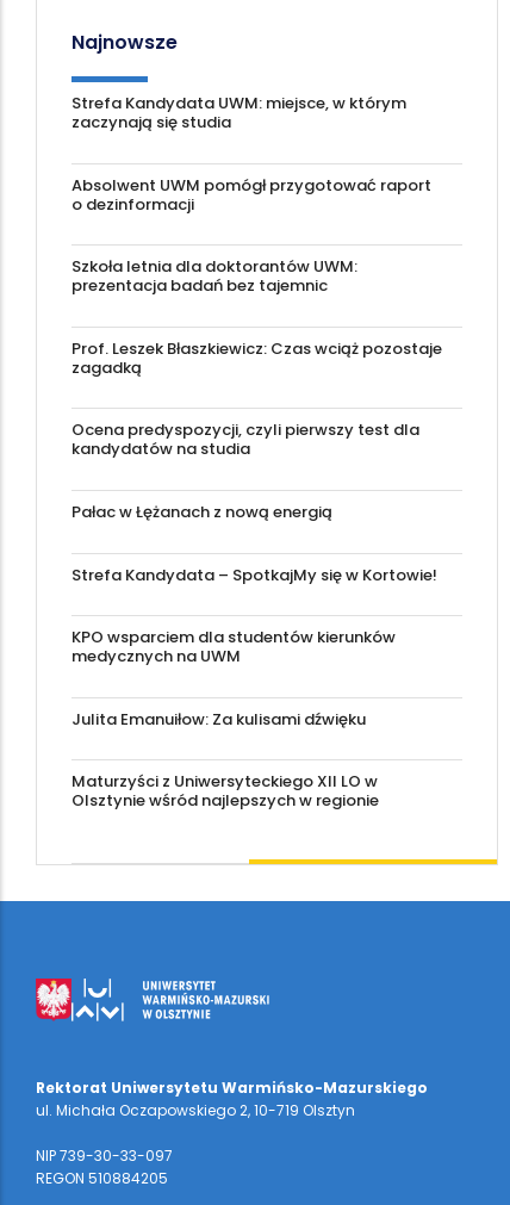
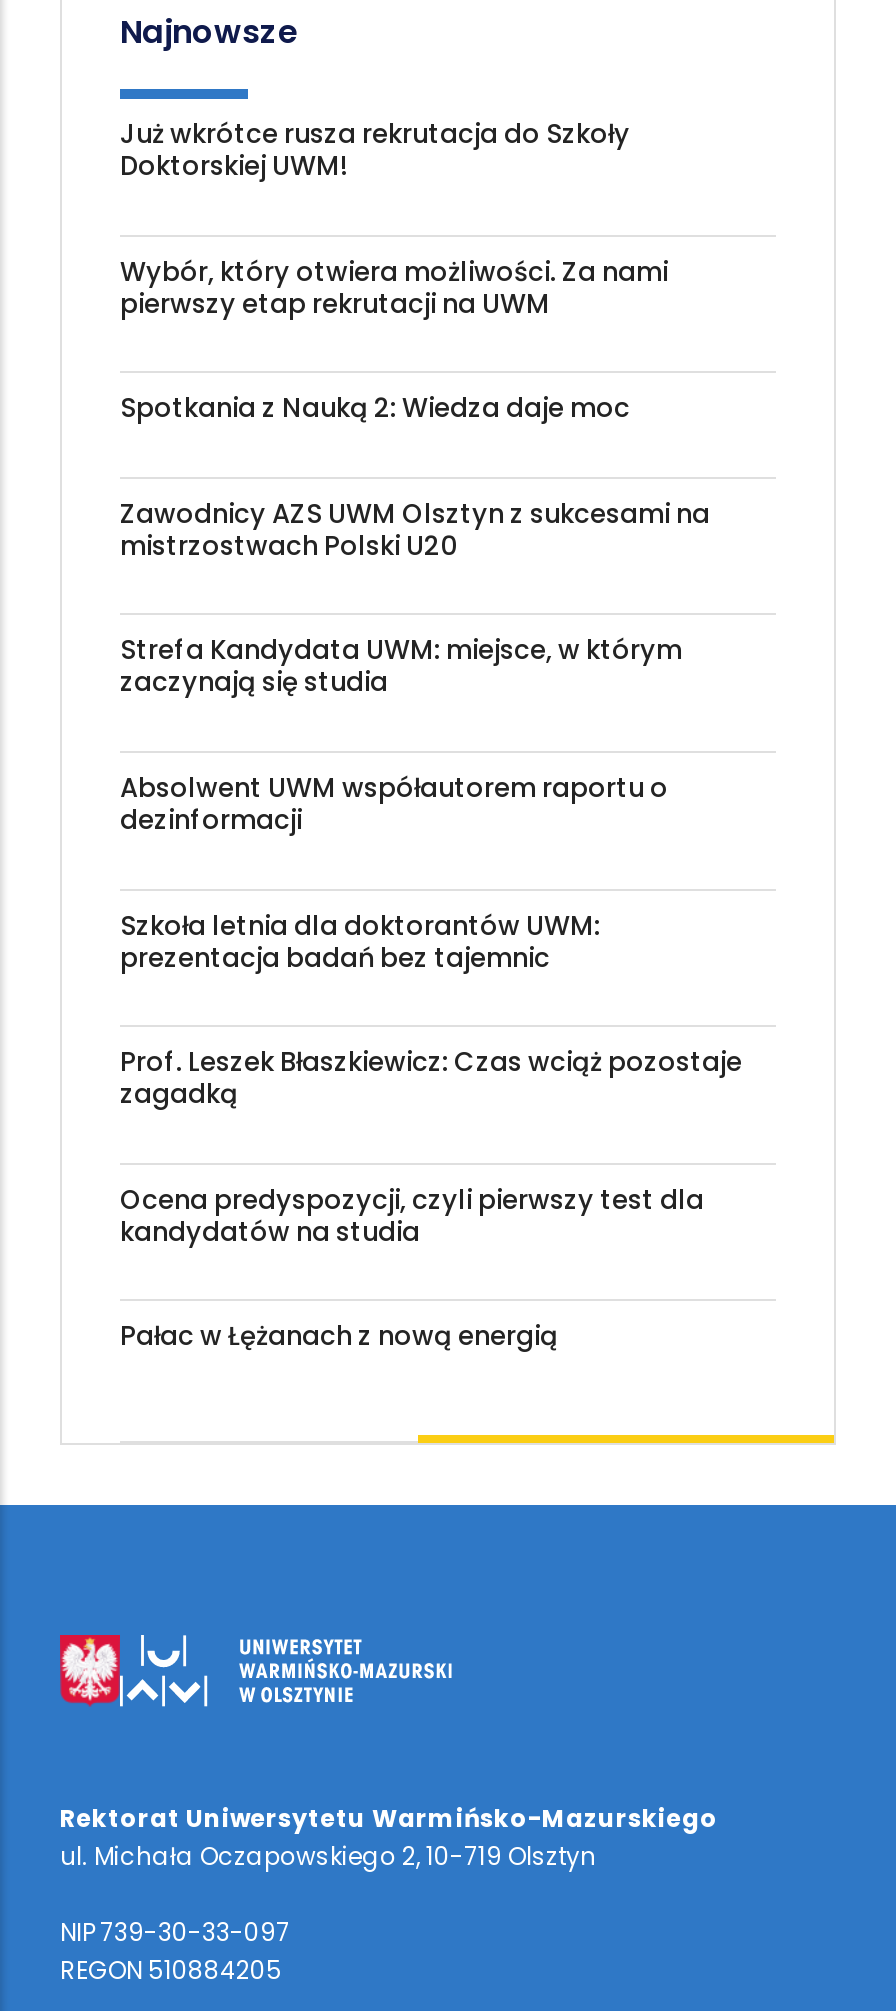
none -> [120,115,710,565] Już wkrótce rusza rekrutacja do Szkoły | Doktorskiej UWM! | Wybór, który otwiera możliwości. Za nami | pierwszy etap rekrutacji na UWM | Spotkania z Nauką 2: Wiedza daje moc | Zawodnicy AZS UWM Olsztyn z sukcesami na | mistrzostwach Polski U20
moved [71,92,406,133] -> [120,632,682,702]: Strefa Kandydata UWM: miejsce, w którym | zaczynają się studia
[71,174,431,215] Absolwent UWM pomógł przygotować raport | o dezinformacji -> [120,769,668,839] Absolwent UWM współautorem raportu o | dezinformacji
moved [71,255,442,523] -> [120,906,742,1356]: Szkoła letnia dla doktorantów UWM: | prezentacja badań bez tajemnic | Prof. Leszek Błaszkiewicz: Czas wciąż pozostaje | zagadką | Ocena predyspozycji, czyli pierwszy test dla | kandydatów na studia | Pałac w Łężanach z nową energią
[71,563,437,812] Strefa Kandydata – SpotkajMy się w Kortowie! | KPO wsparciem dla studentów kierunków | medycznych na UWM | Julita Emanuiłow: Za kulisami dźwięku | Maturzyści z Uniwersyteckiego XII LO w | Olsztynie wśród najlepszych w regionie -> none

